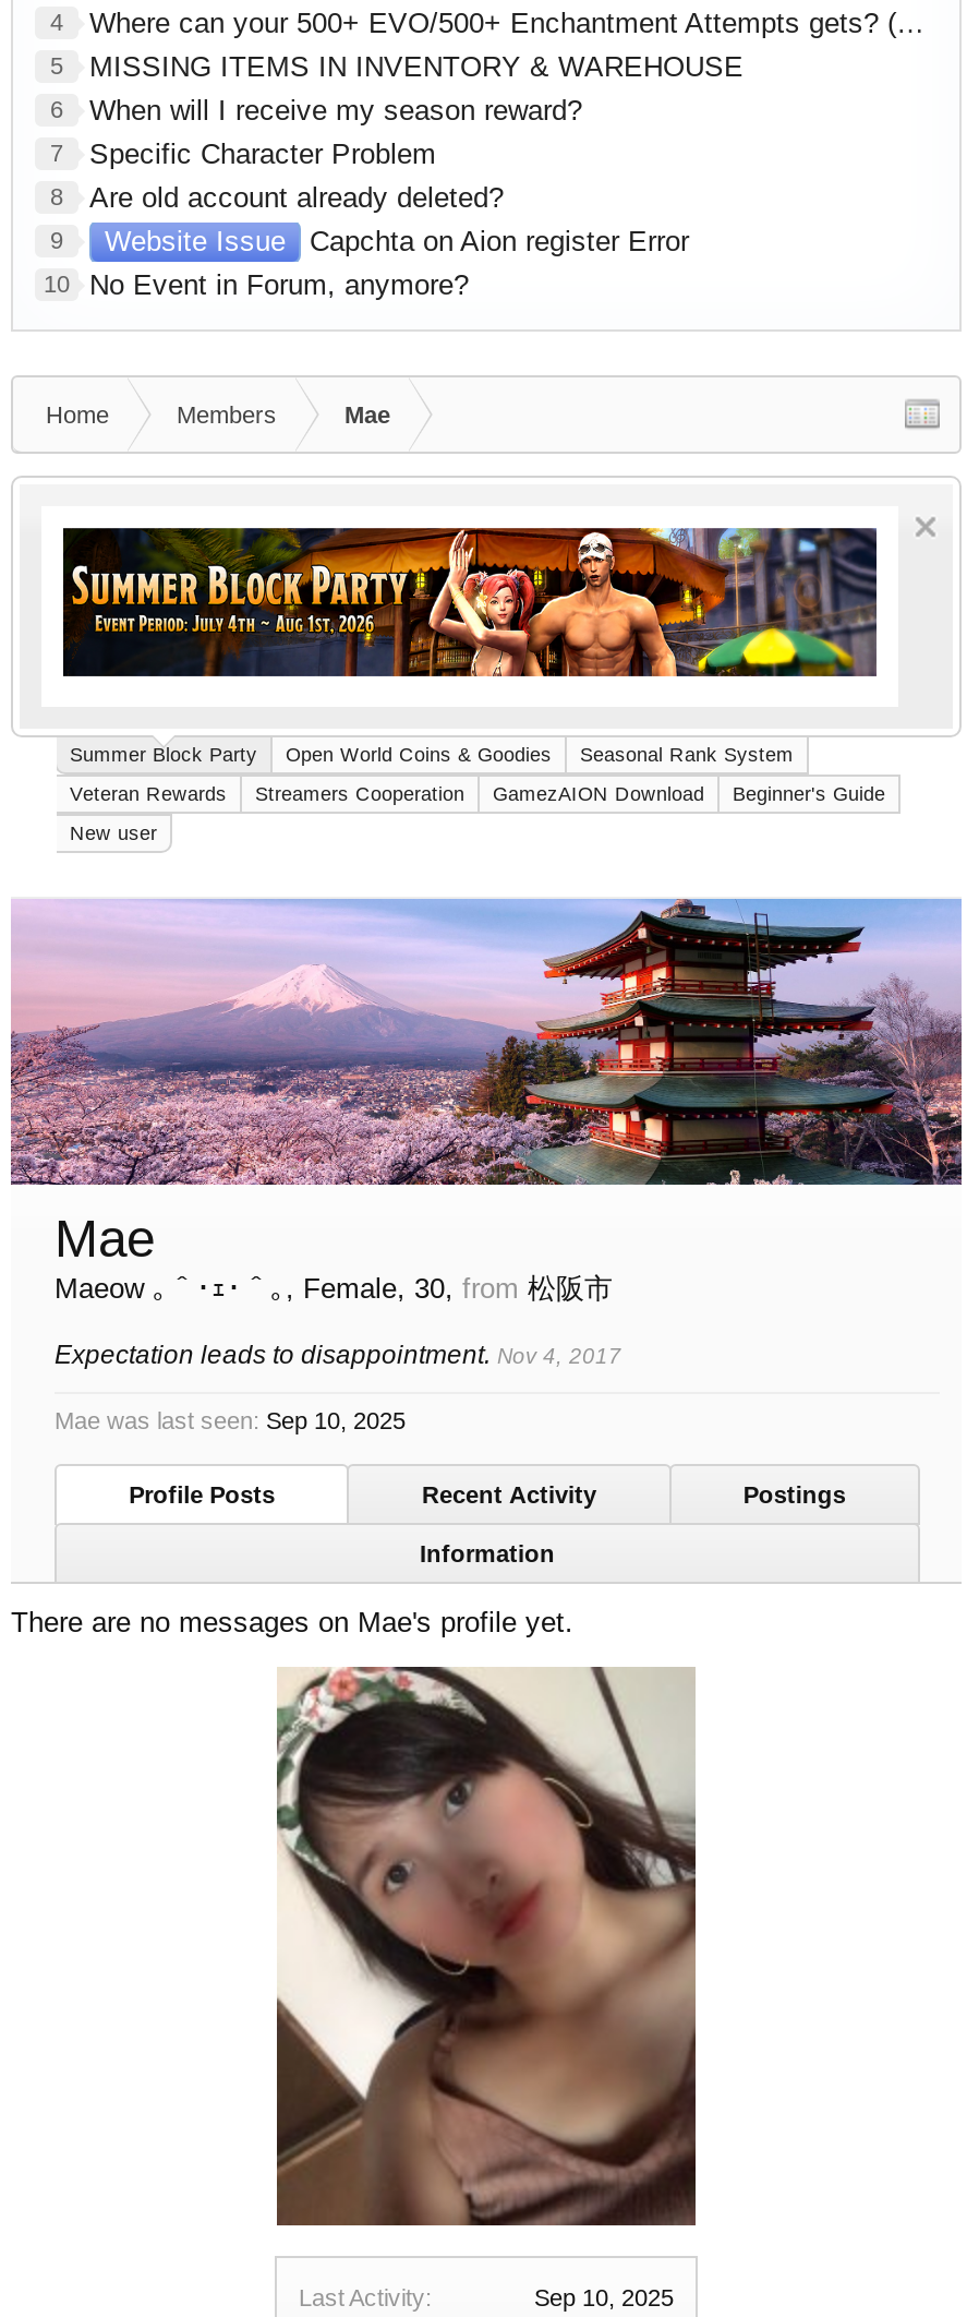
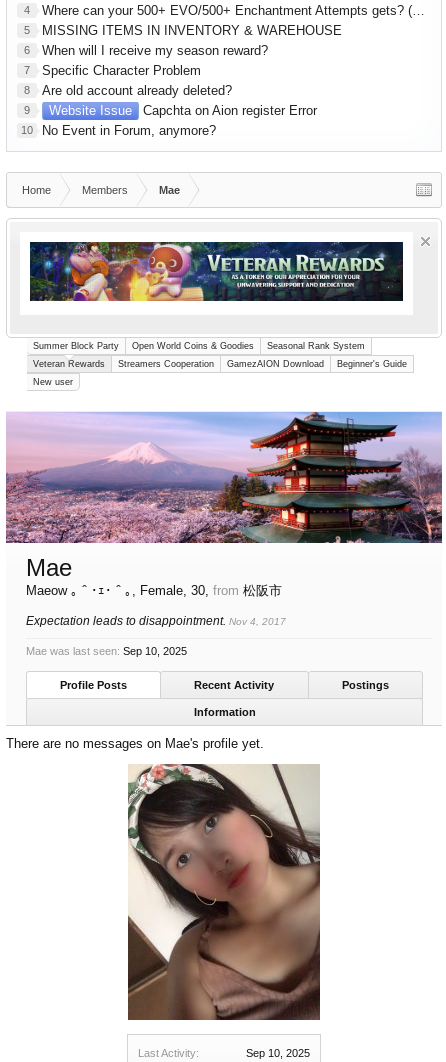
[61,526,879,679] [image] -> [29,241,403,310] [image]

